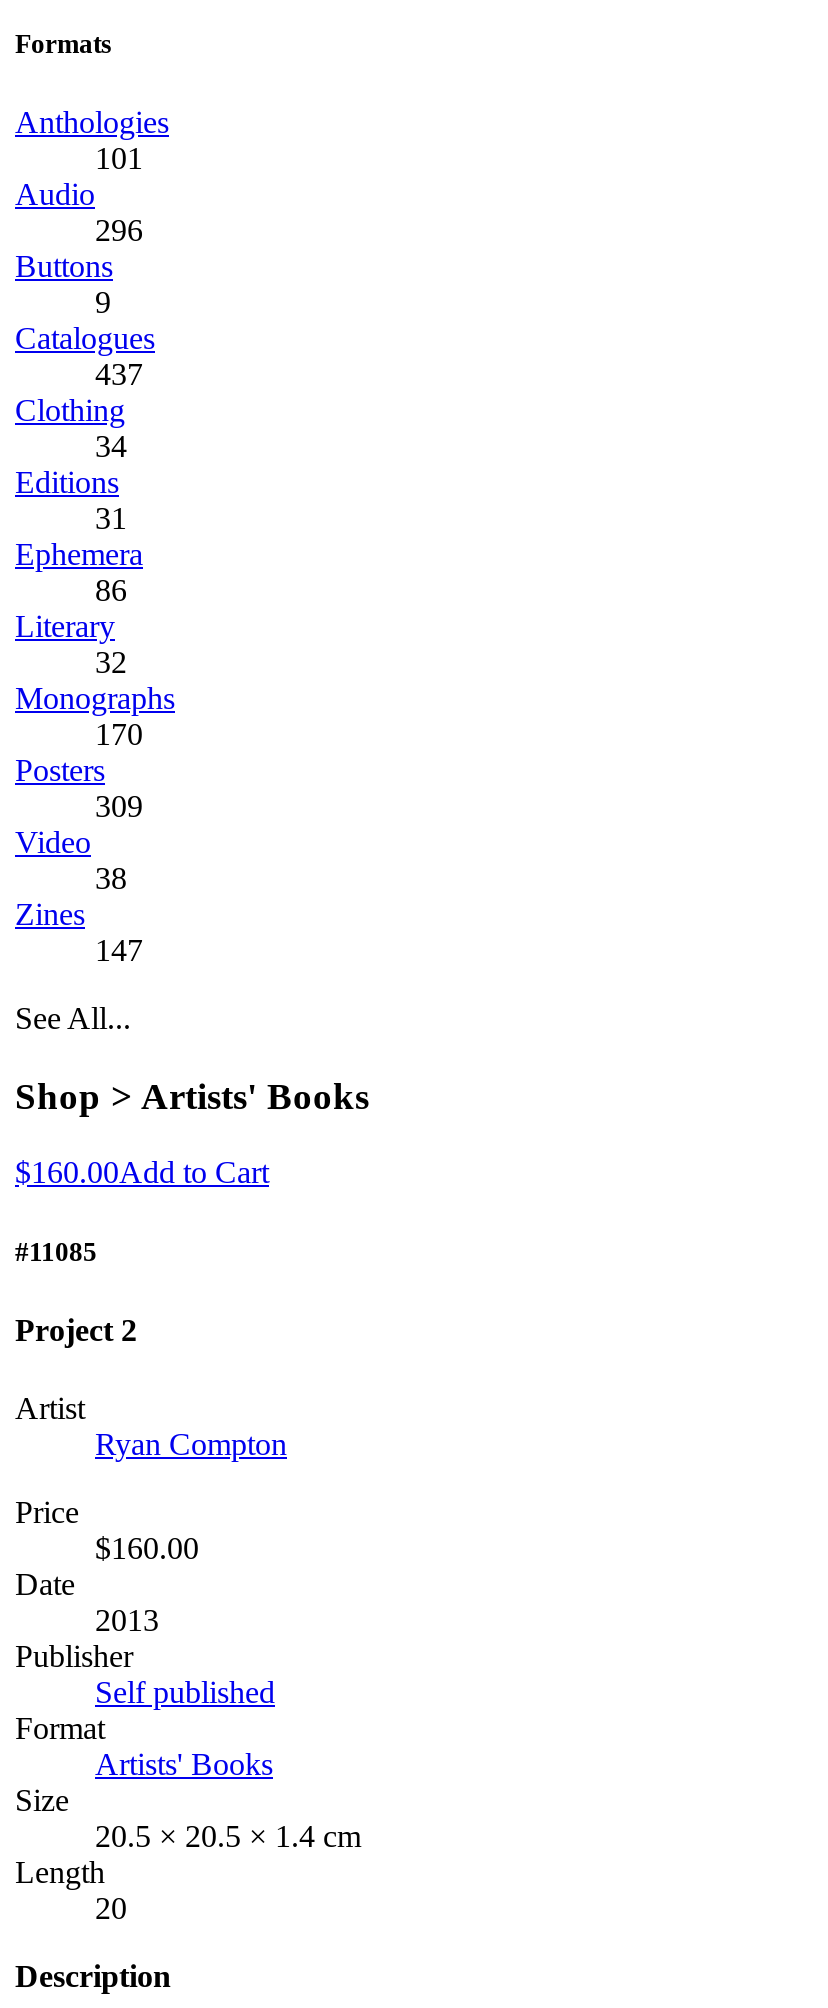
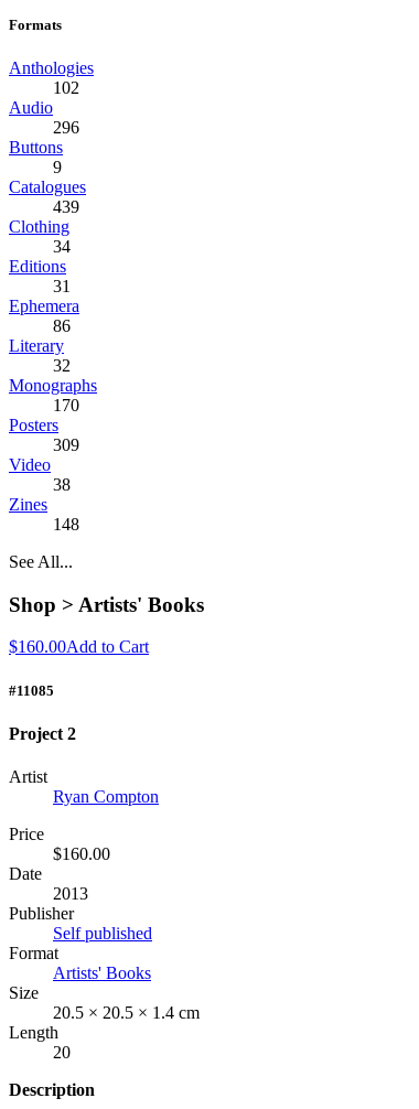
[95,141,143,175] 101 -> [53,78,79,97] 102
[95,357,143,391] 437 -> [53,197,79,216] 439
[95,933,143,967] 147 -> [53,515,79,534] 148

